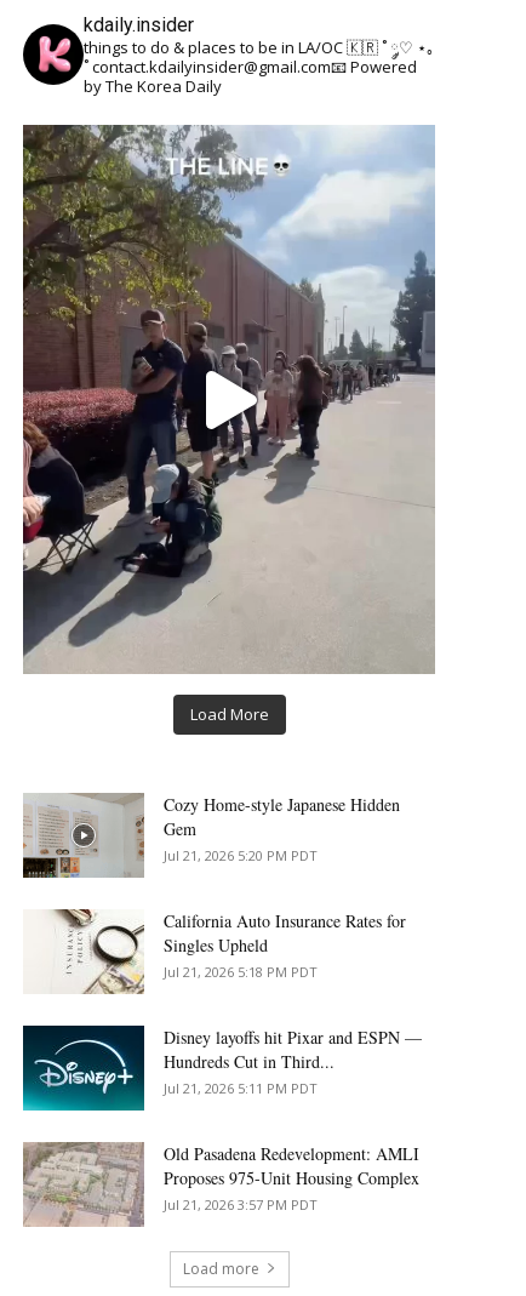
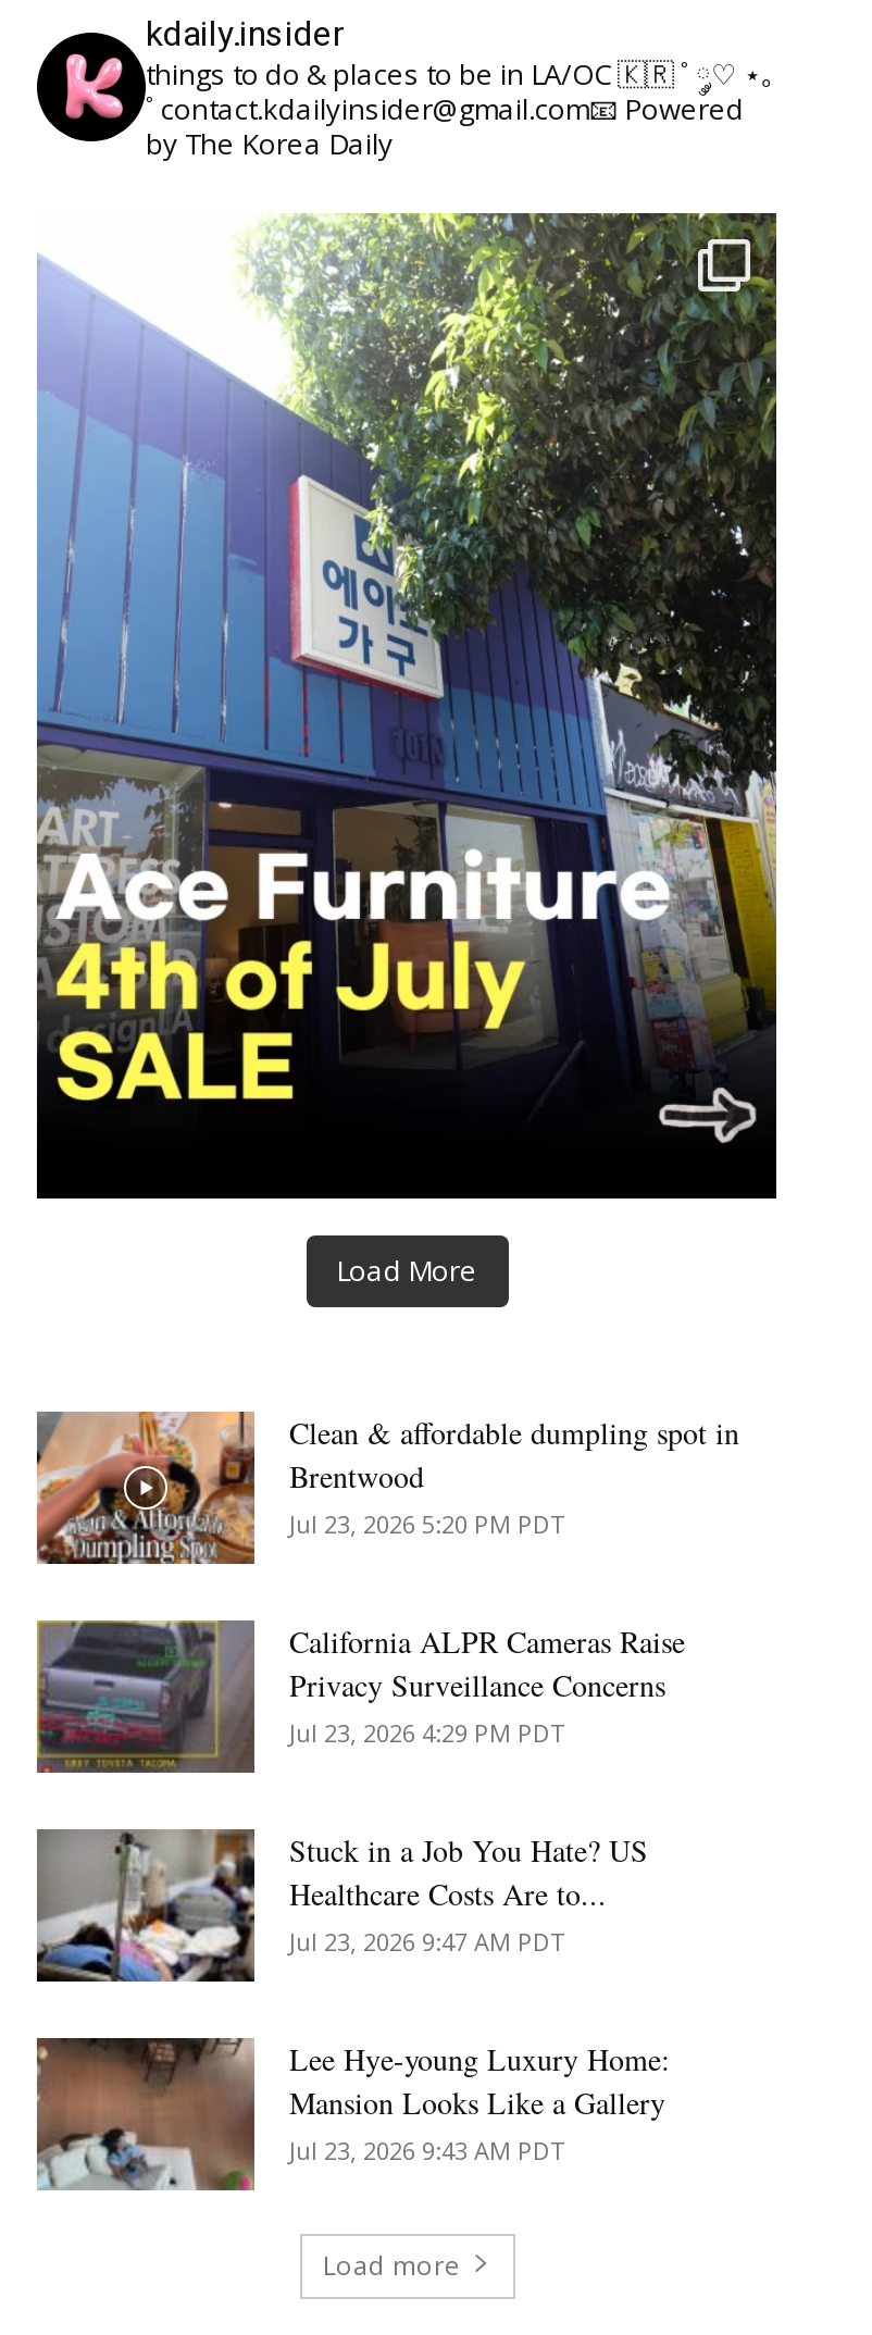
[22,124,436,674] [image] -> [35,211,778,1201] [image]
[22,793,400,879] [image] | Cozy Home-style Japanese Hidden | Gem | Jul 21, 2026 5:20 PM PDT -> [35,1411,739,1564] [image] | Clean & affordable dumpling spot in | Brentwood | Jul 23, 2026 5:20 PM PDT
[23,909,406,994] [image] | California Auto Insurance Rates for | Singles Upheld | Jul 21, 2026 5:18 PM PDT -> [35,1618,685,1775] [image] | California ALPR Cameras Raise | Privacy Surveillance Concerns | Jul 23, 2026 4:29 PM PDT
[22,1024,422,1112] [image] | Disney layoffs hit Pixar and ESPN — | Hundreds Cut in Third... | Jul 21, 2026 5:11 PM PDT -> [35,1827,648,1984] [image] | Stuck in a Job You Hate? US | Healthcare Costs Are to... | Jul 23, 2026 9:47 AM PDT
[23,1142,419,1227] [image] | Old Pasadena Redevelopment: AMLI | Proposes 975-Unit Housing Complex | Jul 21, 2026 3:57 PM PDT -> [37,2037,670,2190] [image] | Lee Hye-young Luxury Home: | Mansion Looks Like a Gallery | Jul 23, 2026 9:43 AM PDT

